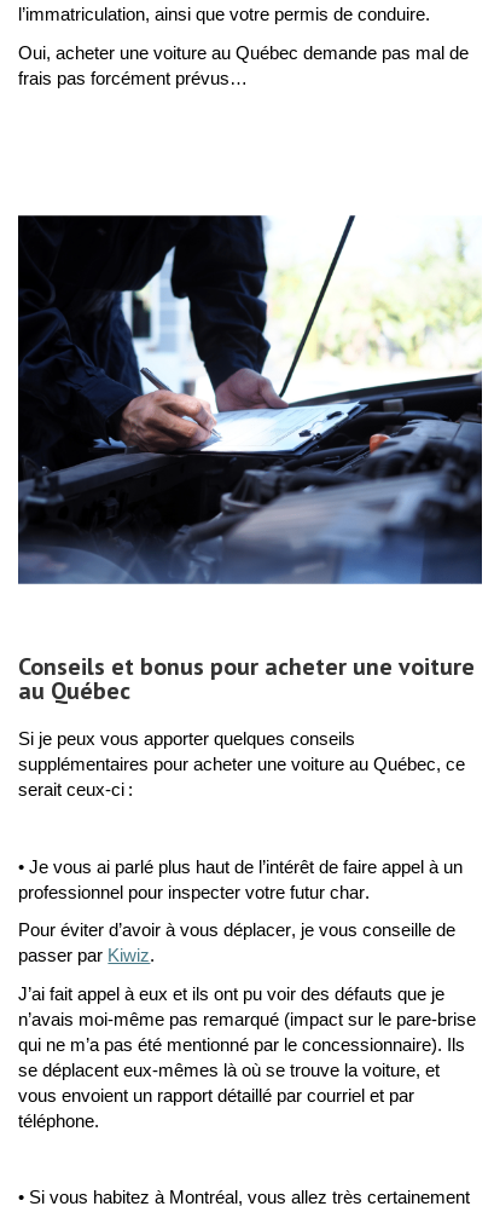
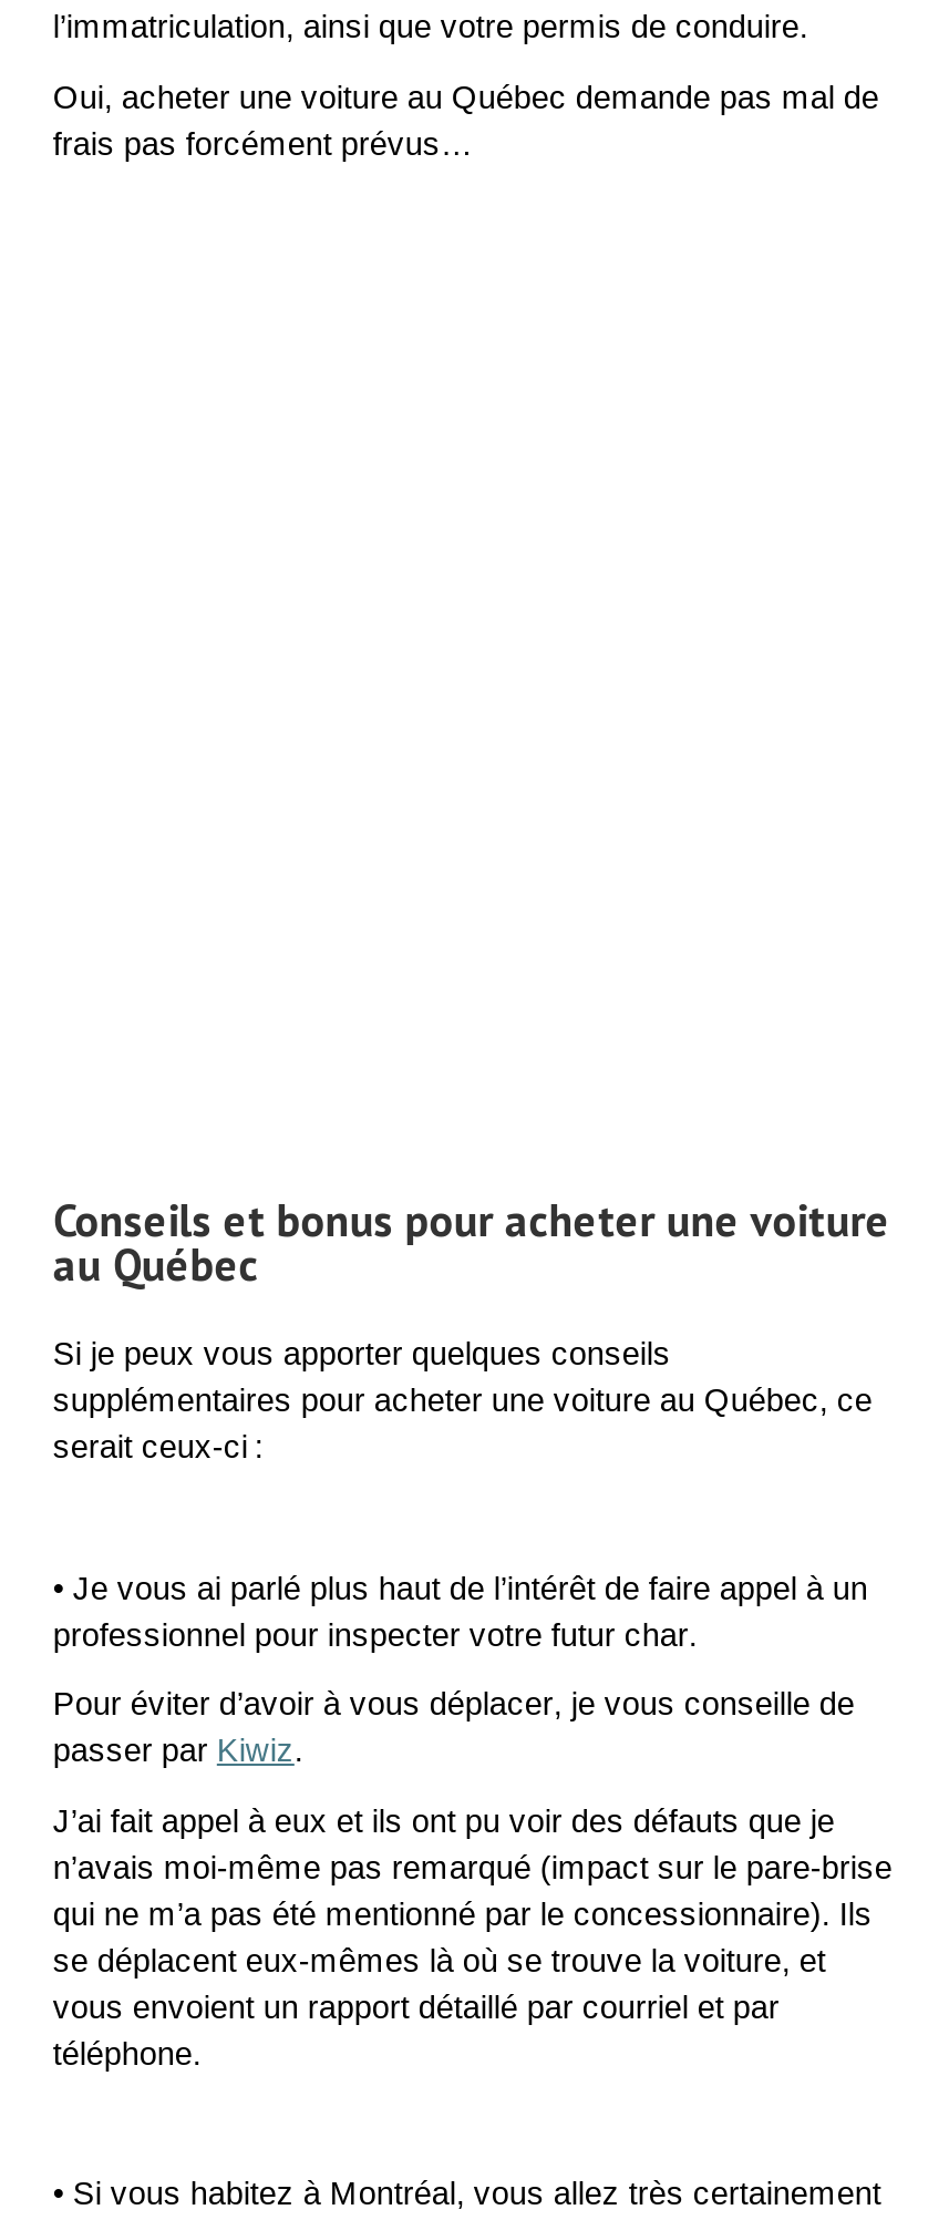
[17,214,483,585] [image] -> none

